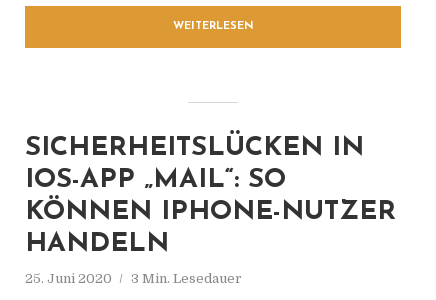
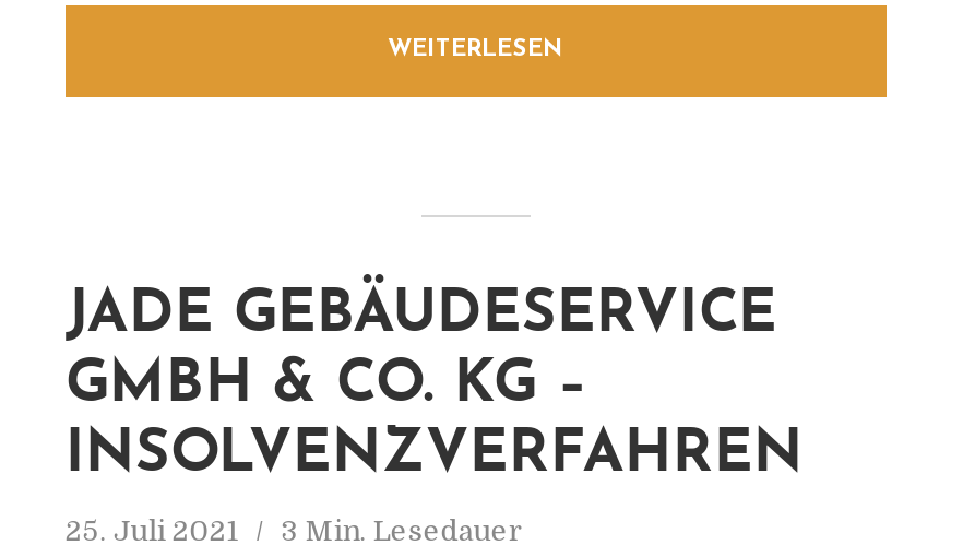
[25,135,396,258] SICHERHEITSLÜCKEN IN | IOS-APP „MAIL“: SO | KÖNNEN IPHONE-NUTZER | HANDELN -> [65,287,803,486] JADE GEBÄUDESERVICE | GMBH & CO. KG – | INSOLVENZVERFAHREN
[25,271,242,286] 25. Juni 2020 3 Min. Lesedauer -> [65,514,524,547] 25. Juli 2021 3 Min. Lesedauer

